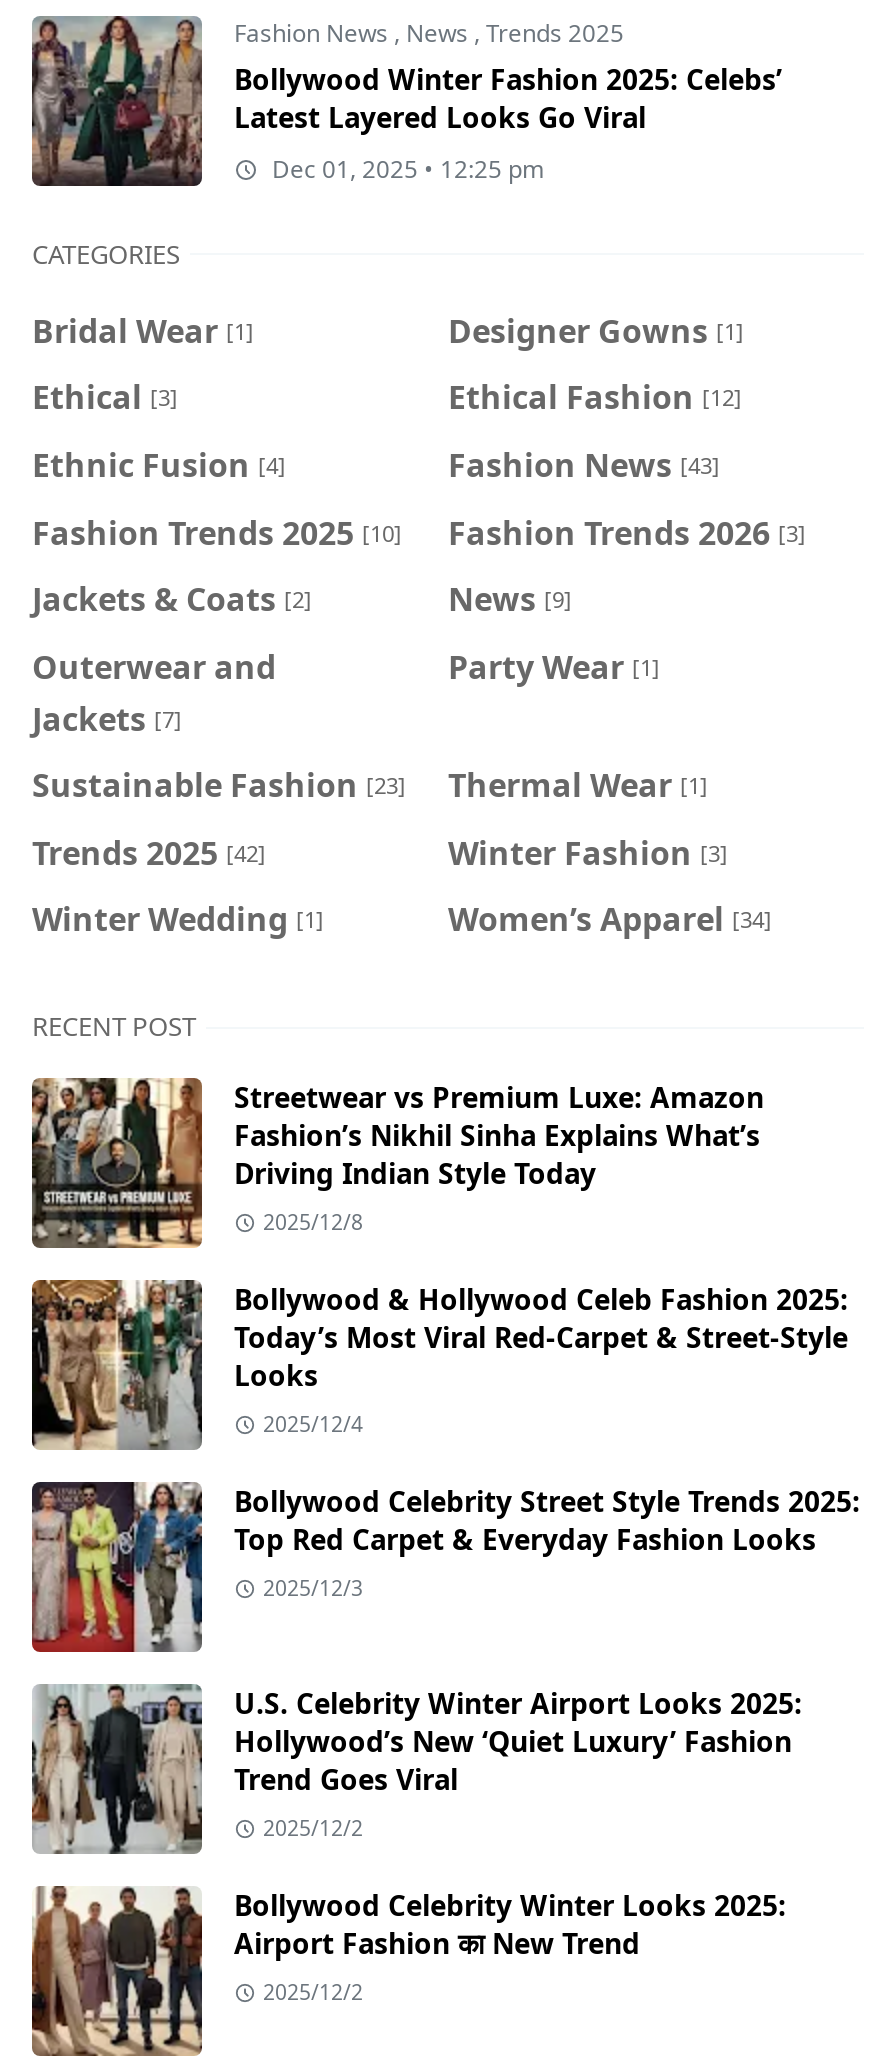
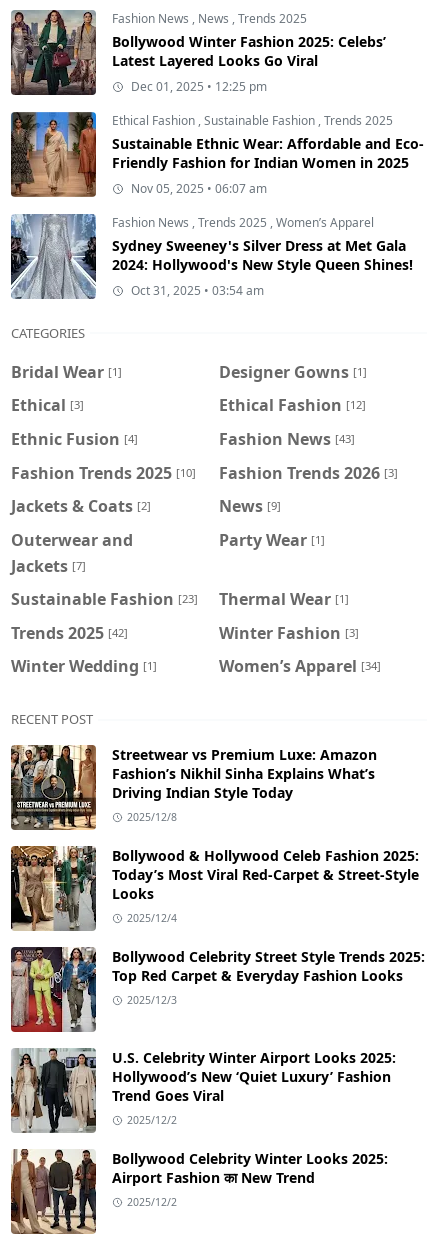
none -> [10,111,424,299] [image] | Ethical Fashion, Sustainable Fashion, Trends 2025 | Sustainable Ethnic Wear: Affordable and Eco- | Friendly Fashion for Indian Women in 2025 | Nov 05, 2025 • 06:07 am | Fashion News, Trends 2025, Women’s Apparel | Sydney Sweeney's Silver Dress at Met Gala | 2024: Hollywood's New Style Queen Shines! | Oct 31, 2025 • 03:54 am
none -> [10,214,97,299] [image]

